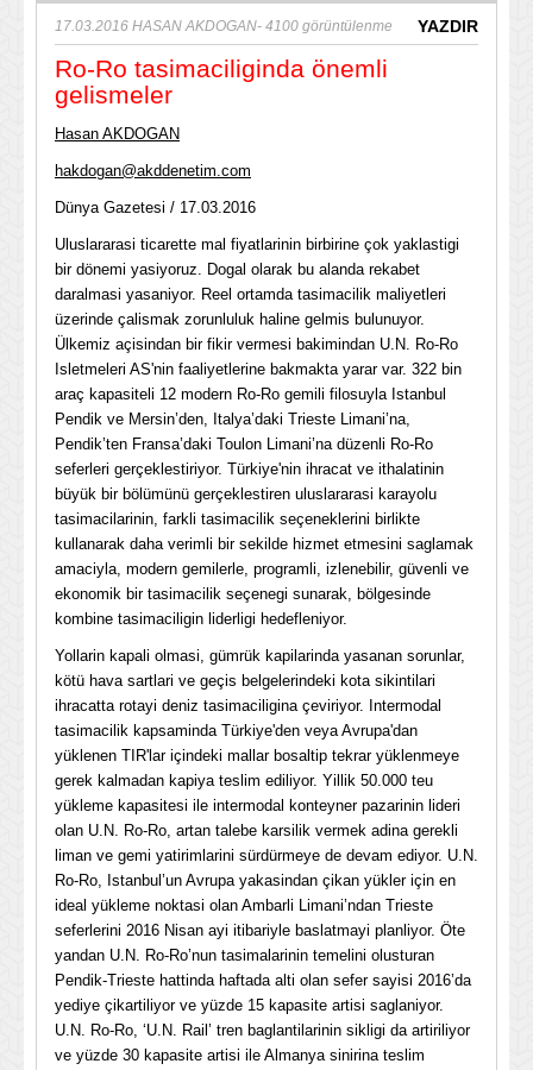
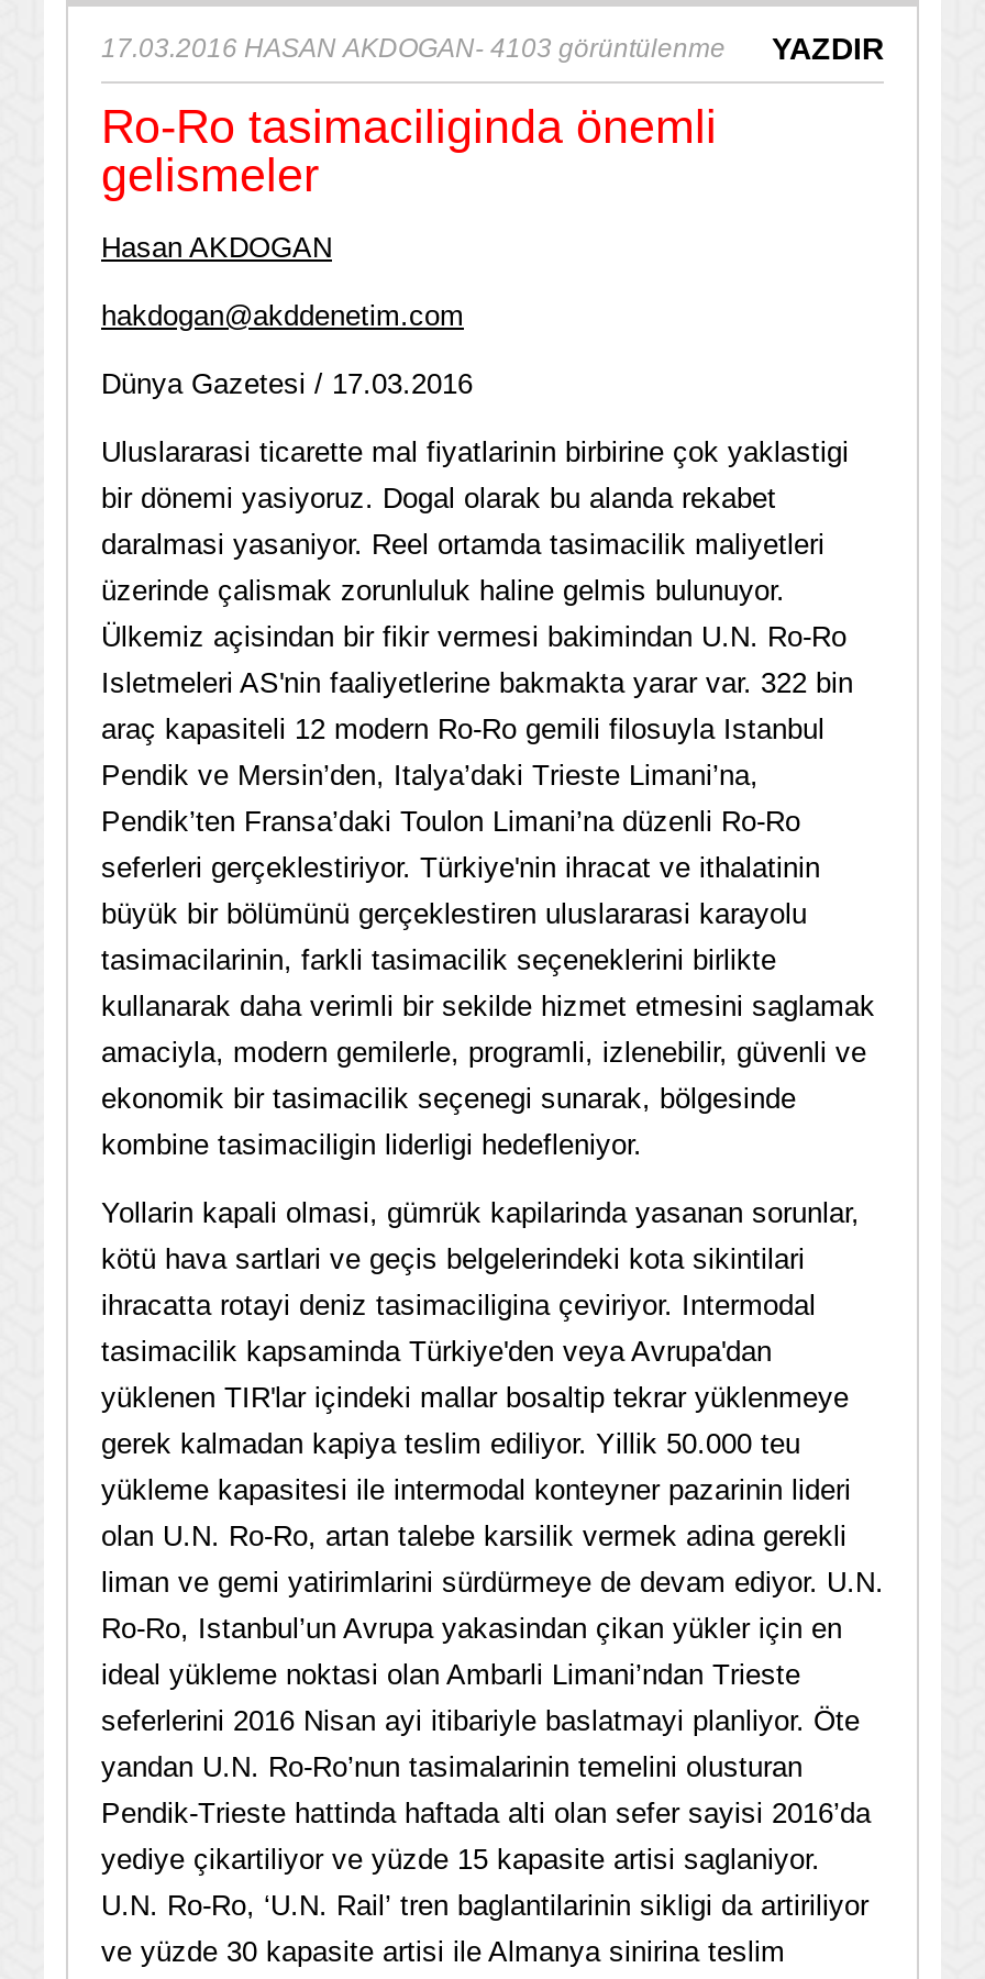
[55,18,393,35] 17.03.2016 HASAN AKDOGAN- 4100 görüntülenme -> [101,34,726,64] 17.03.2016 HASAN AKDOGAN- 4103 görüntülenme

